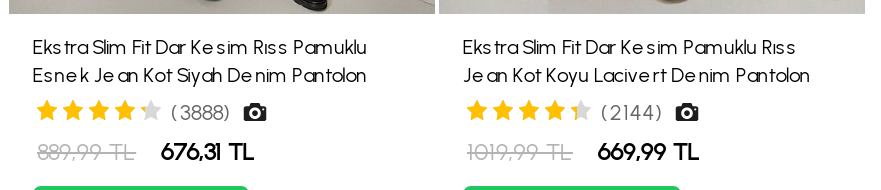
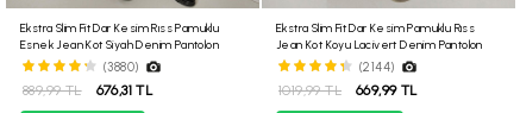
[171,99,232,125] (3888) -> [102,59,140,74] (3880)

